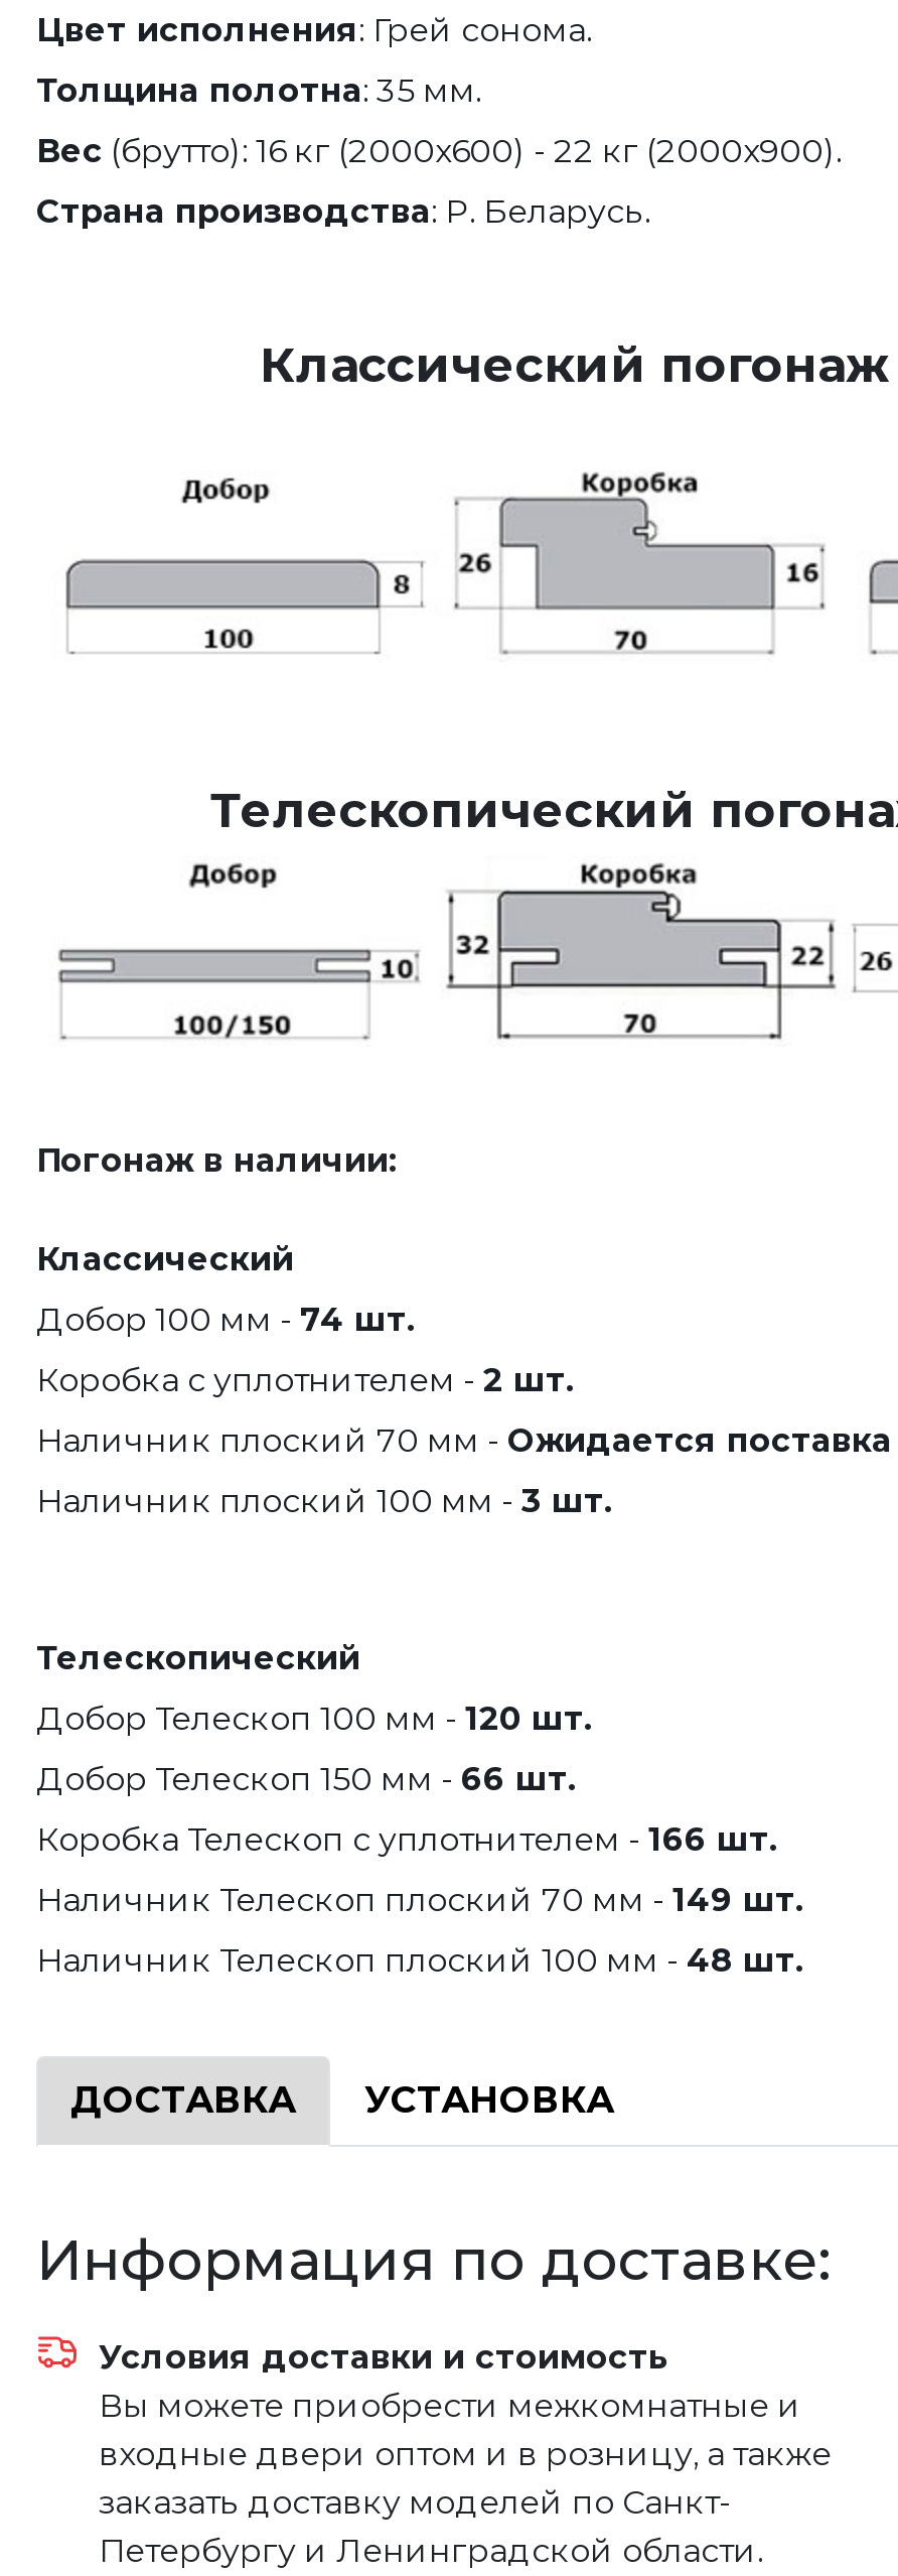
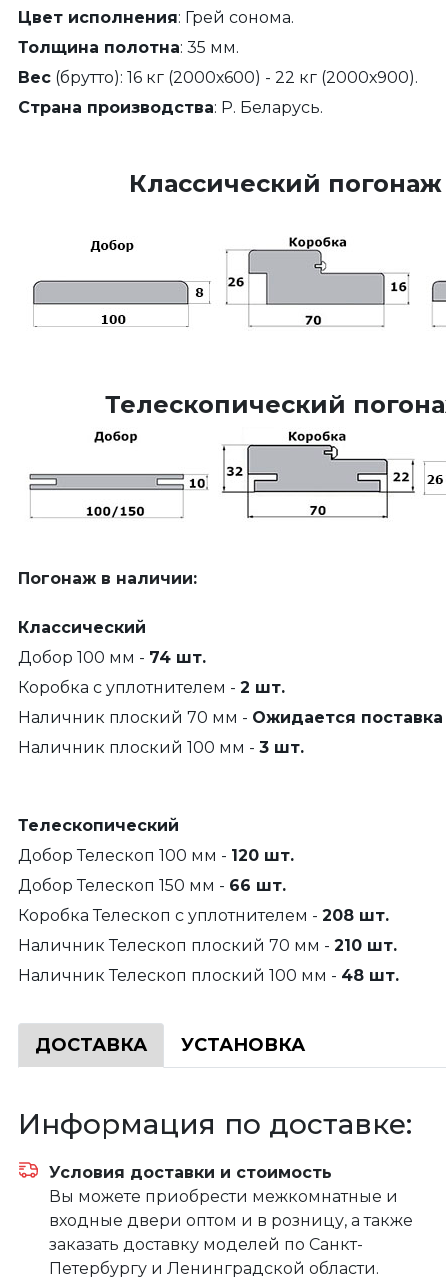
[36,1819,777,1858] Коробка Телескоп с уплотнителем - 166 шт. -> [18,905,389,924] Коробка Телескоп с уплотнителем - 208 шт.
[36,1880,803,1918] Наличник Телескоп плоский 70 мм - 149 шт. -> [18,935,397,954] Наличник Телескоп плоский 70 мм - 210 шт.

